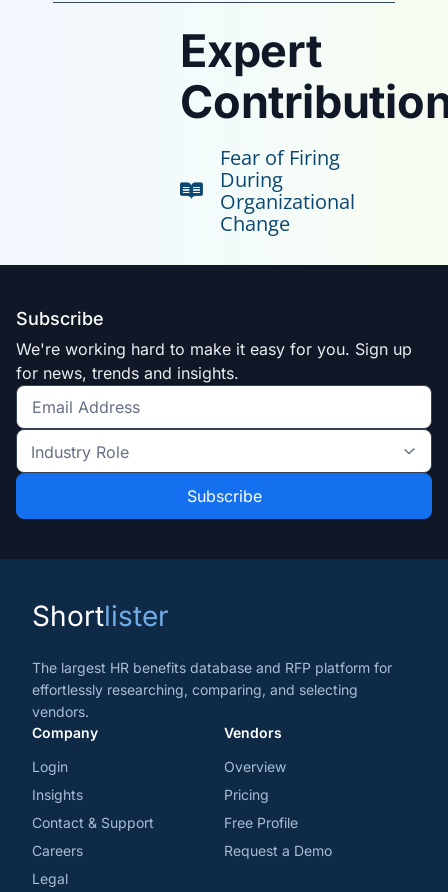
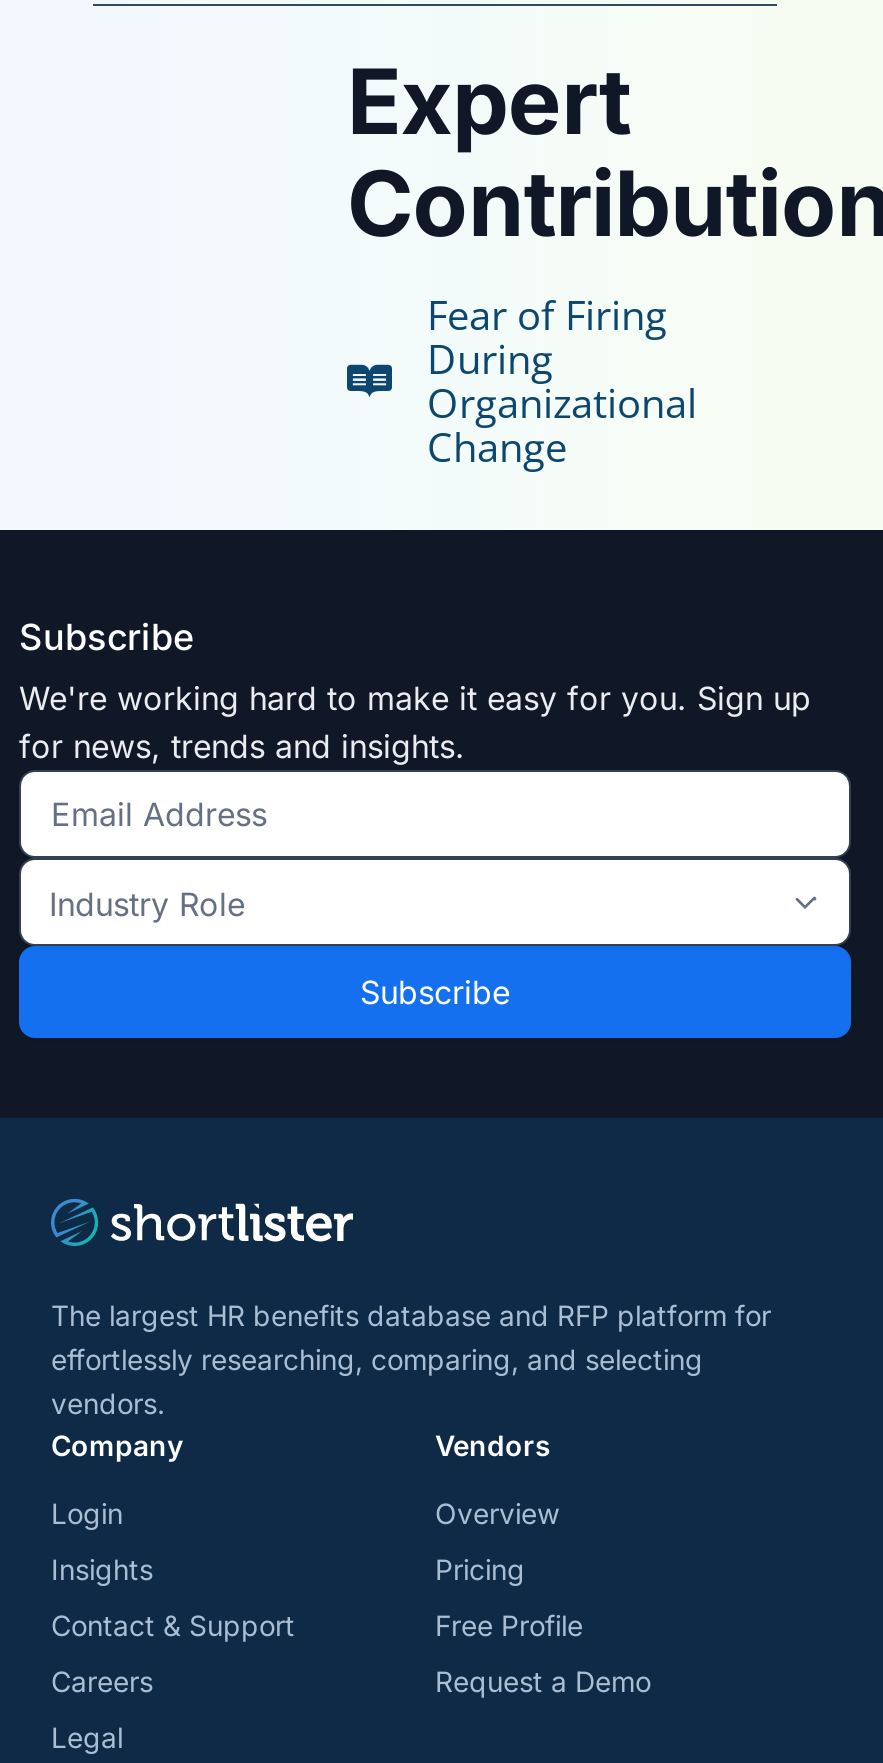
[32,599,169,633] Shortlister -> none

